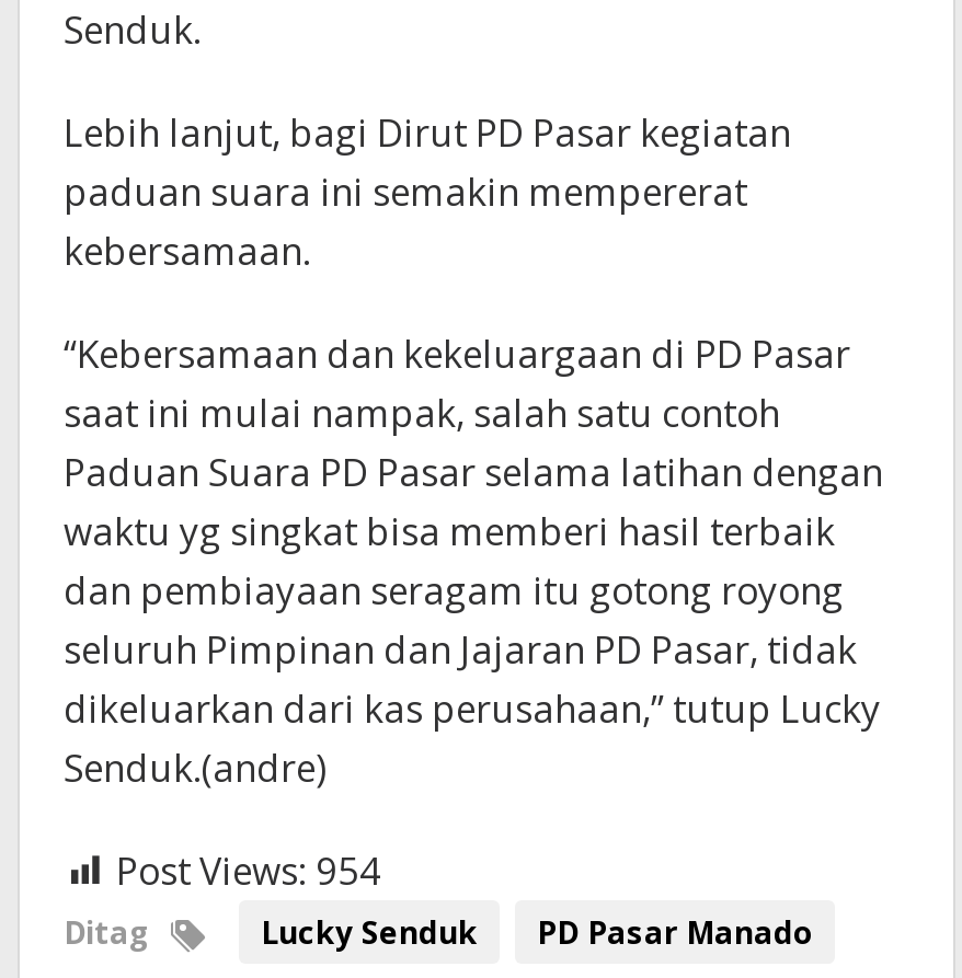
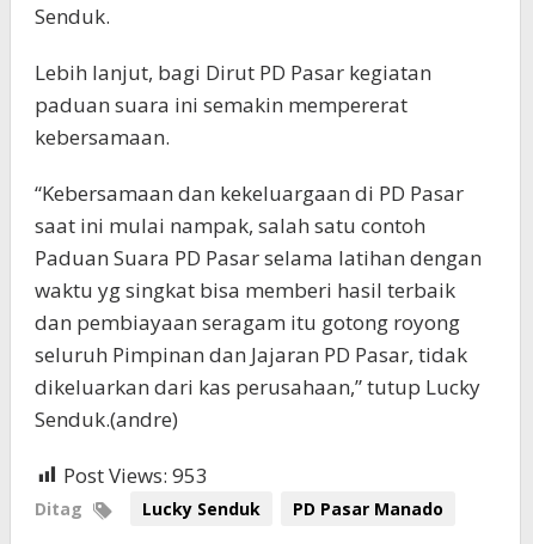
[116,845,381,895] Post Views: 954 -> [63,461,208,489] Post Views: 953

